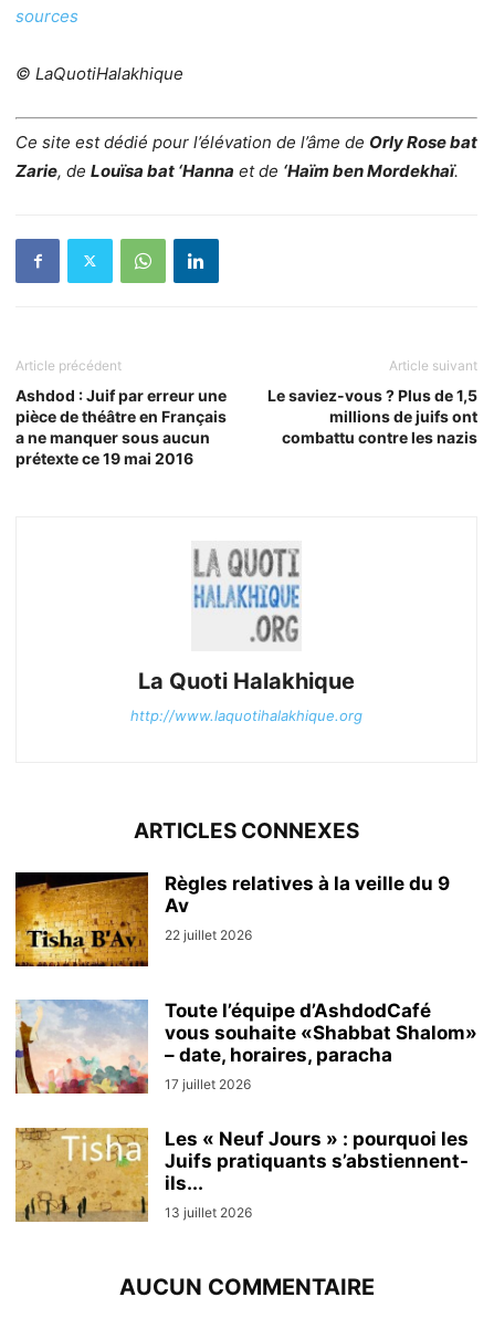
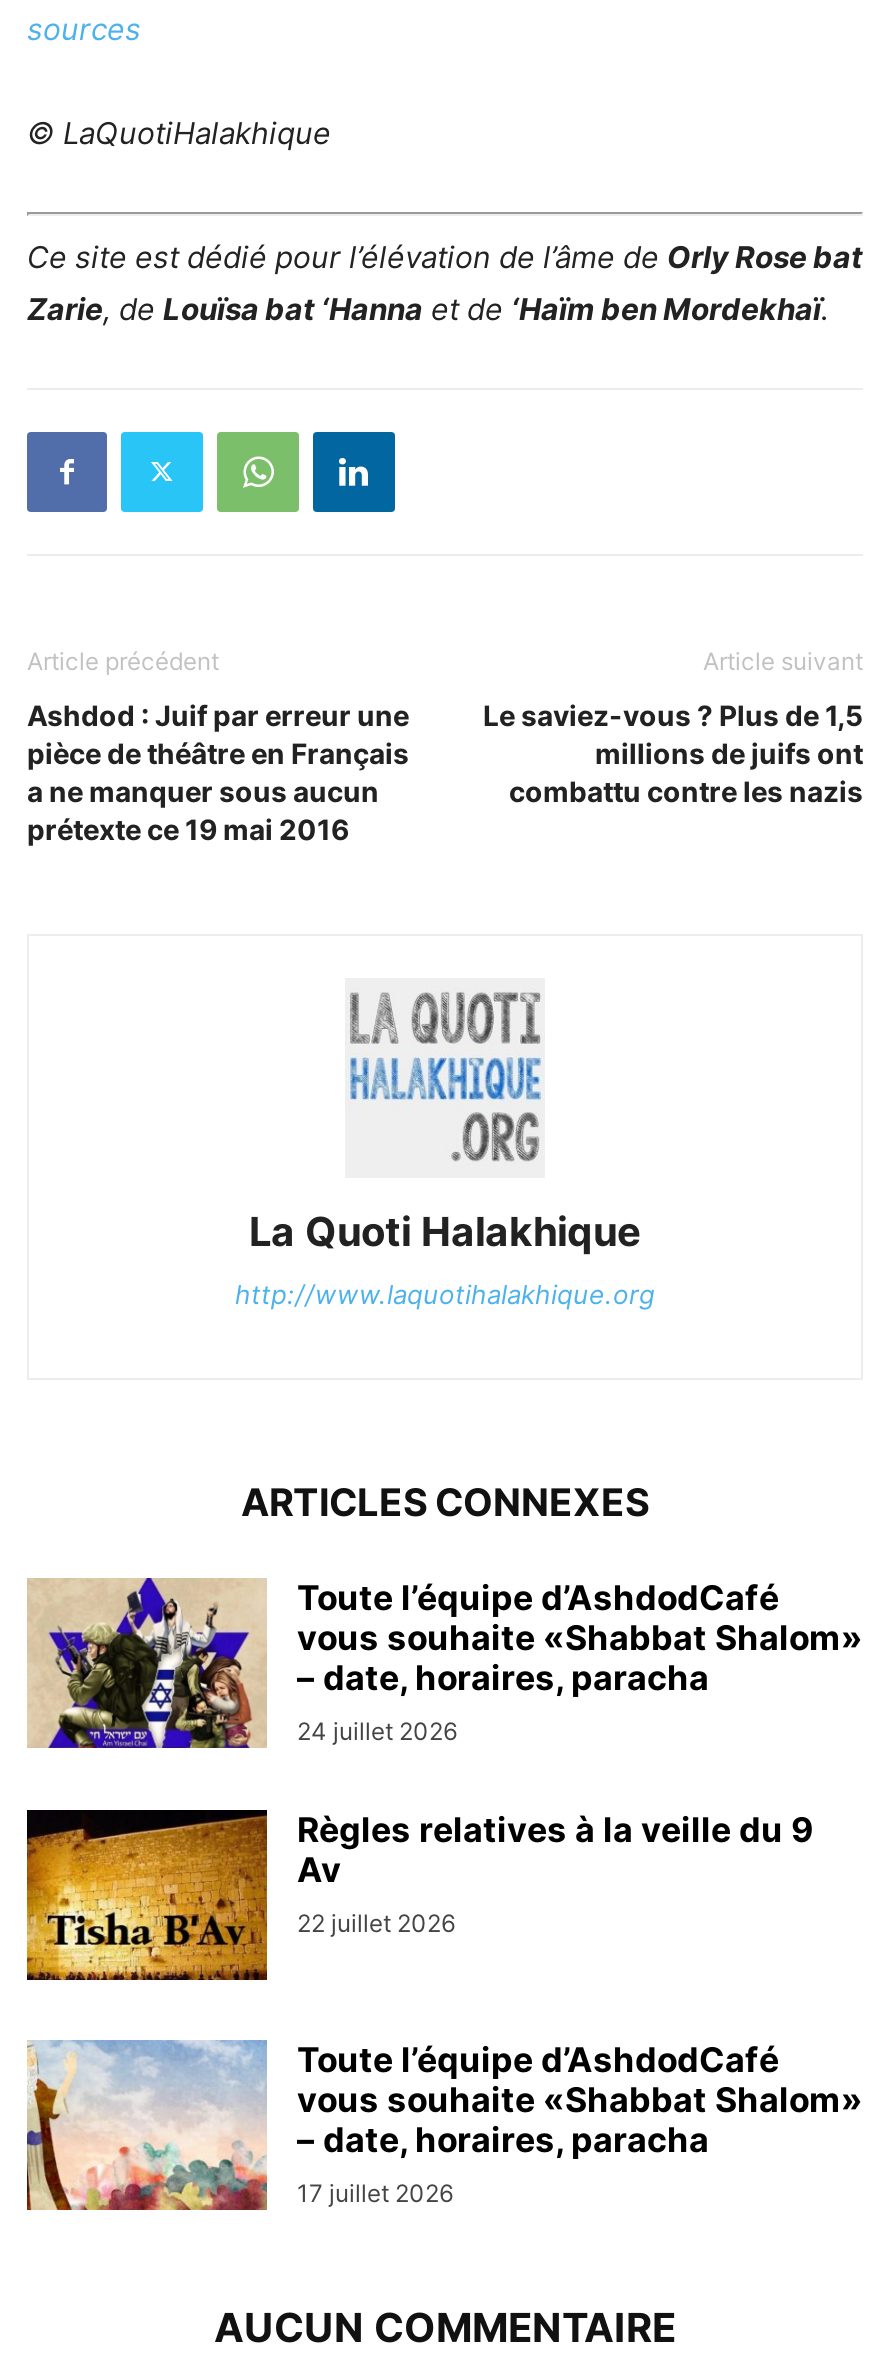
none -> [27,1576,863,1750] [image] | Toute l’équipe d’AshdodCafé | vous souhaite «Shabbat Shalom» | – date, horaires, paracha | 24 juillet 2026
moved [13,872,477,1092] -> [23,1809,863,2207]: [image] | Règles relatives à la veille du 9 | Av | 22 juillet 2026 | Toute l’équipe d’AshdodCafé | vous souhaite «Shabbat Shalom» | – date, horaires, paracha | 17 juillet 2026
[14,1127,469,1223] [image] | Les « Neuf Jours » : pourquoi les | Juifs pratiquants s’abstiennent- | ils... | 13 juillet 2026 -> none

